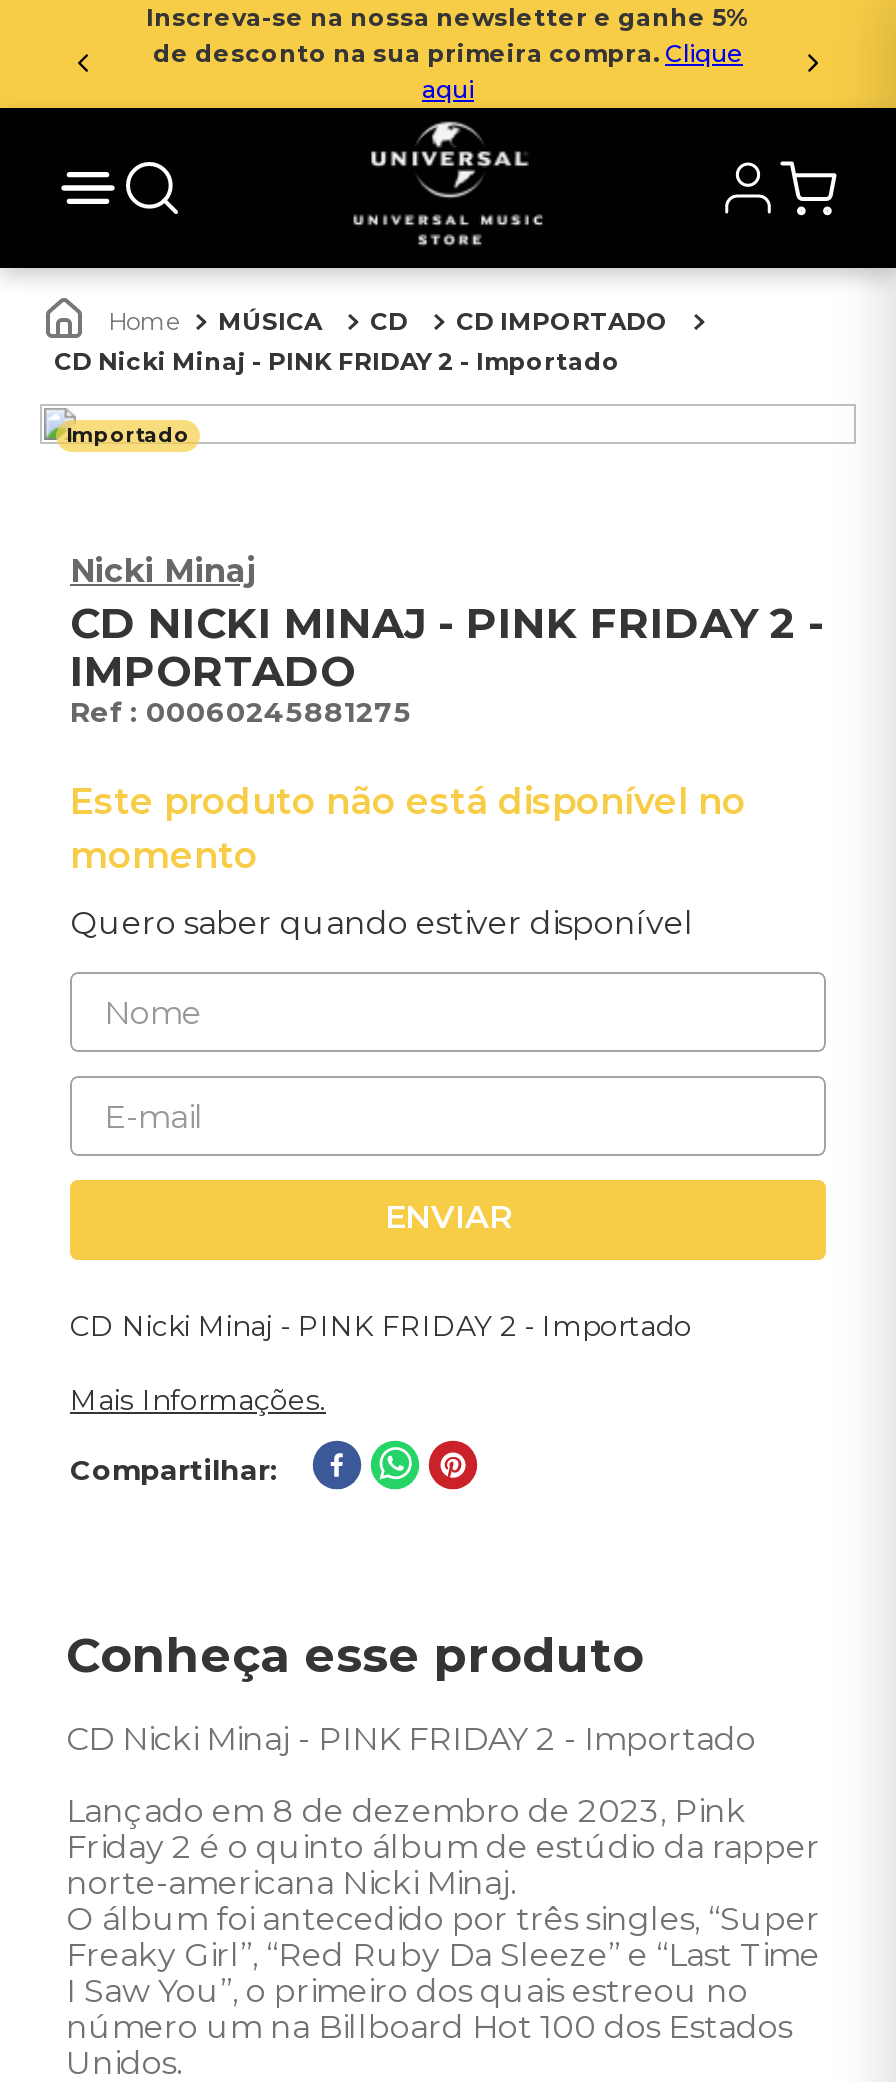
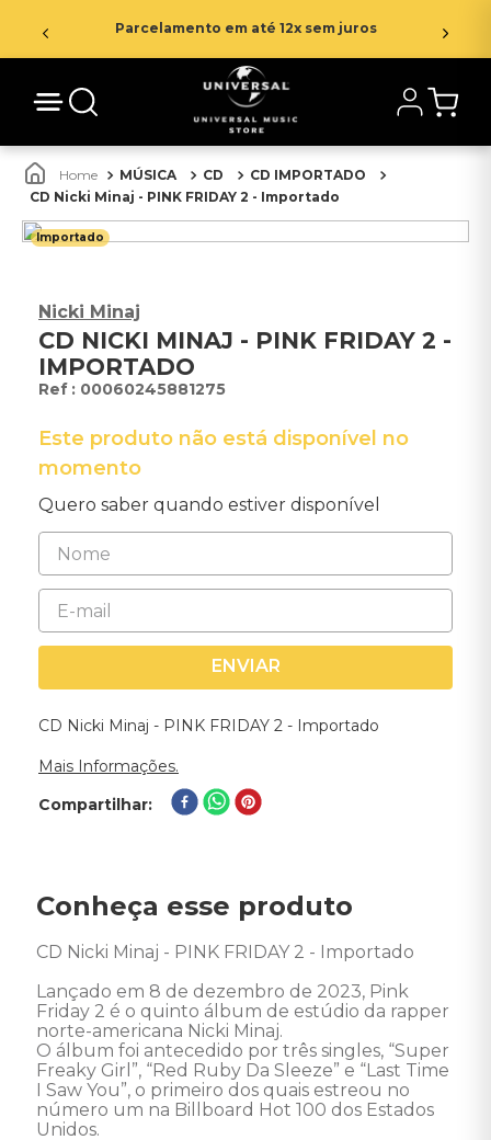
[146,2,750,104] Inscreva-se na nossa newsletter e ganhe 5% | de desconto na sua primeira compra. Clique | aqui -> [115,20,376,36] Parcelamento em até 12x sem juros

